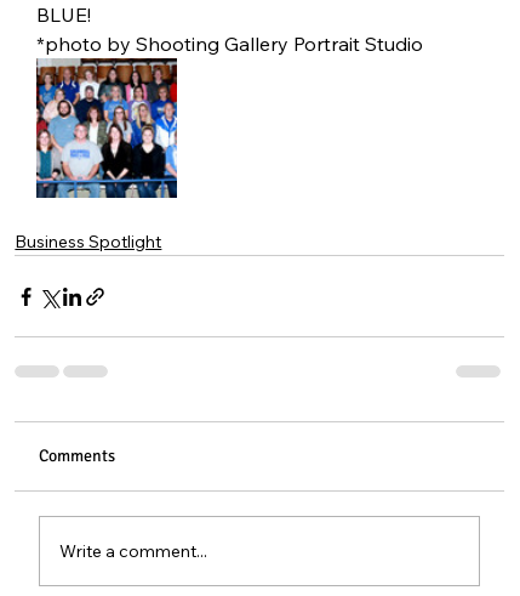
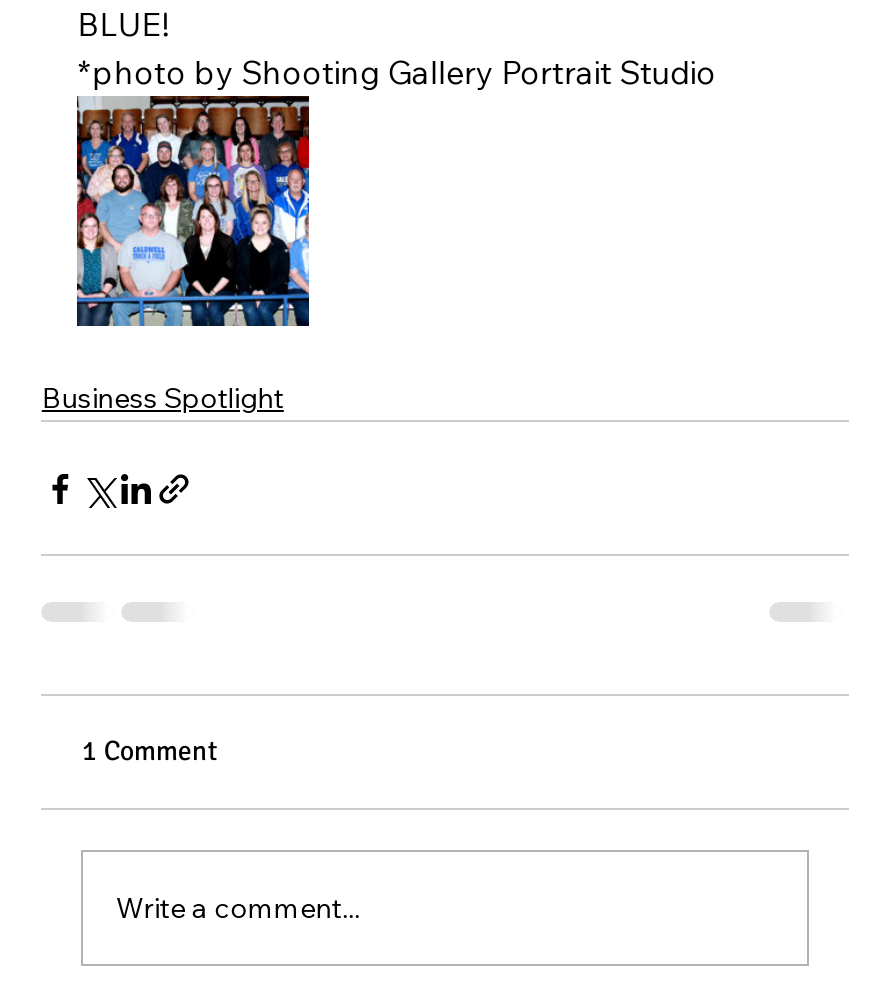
[39,445,116,466] Comments -> [82,734,218,768] 1 Comment

